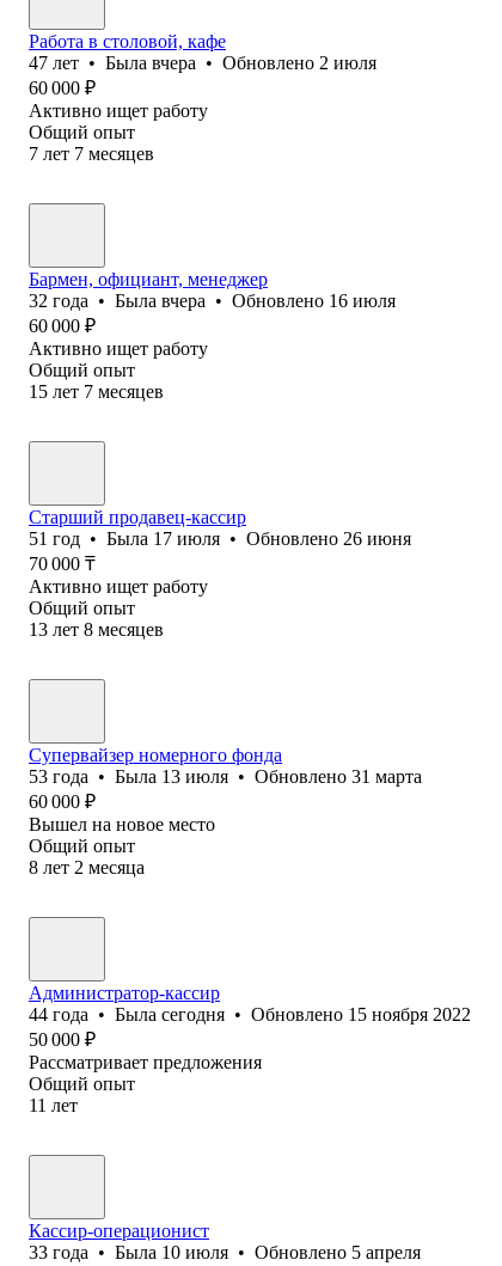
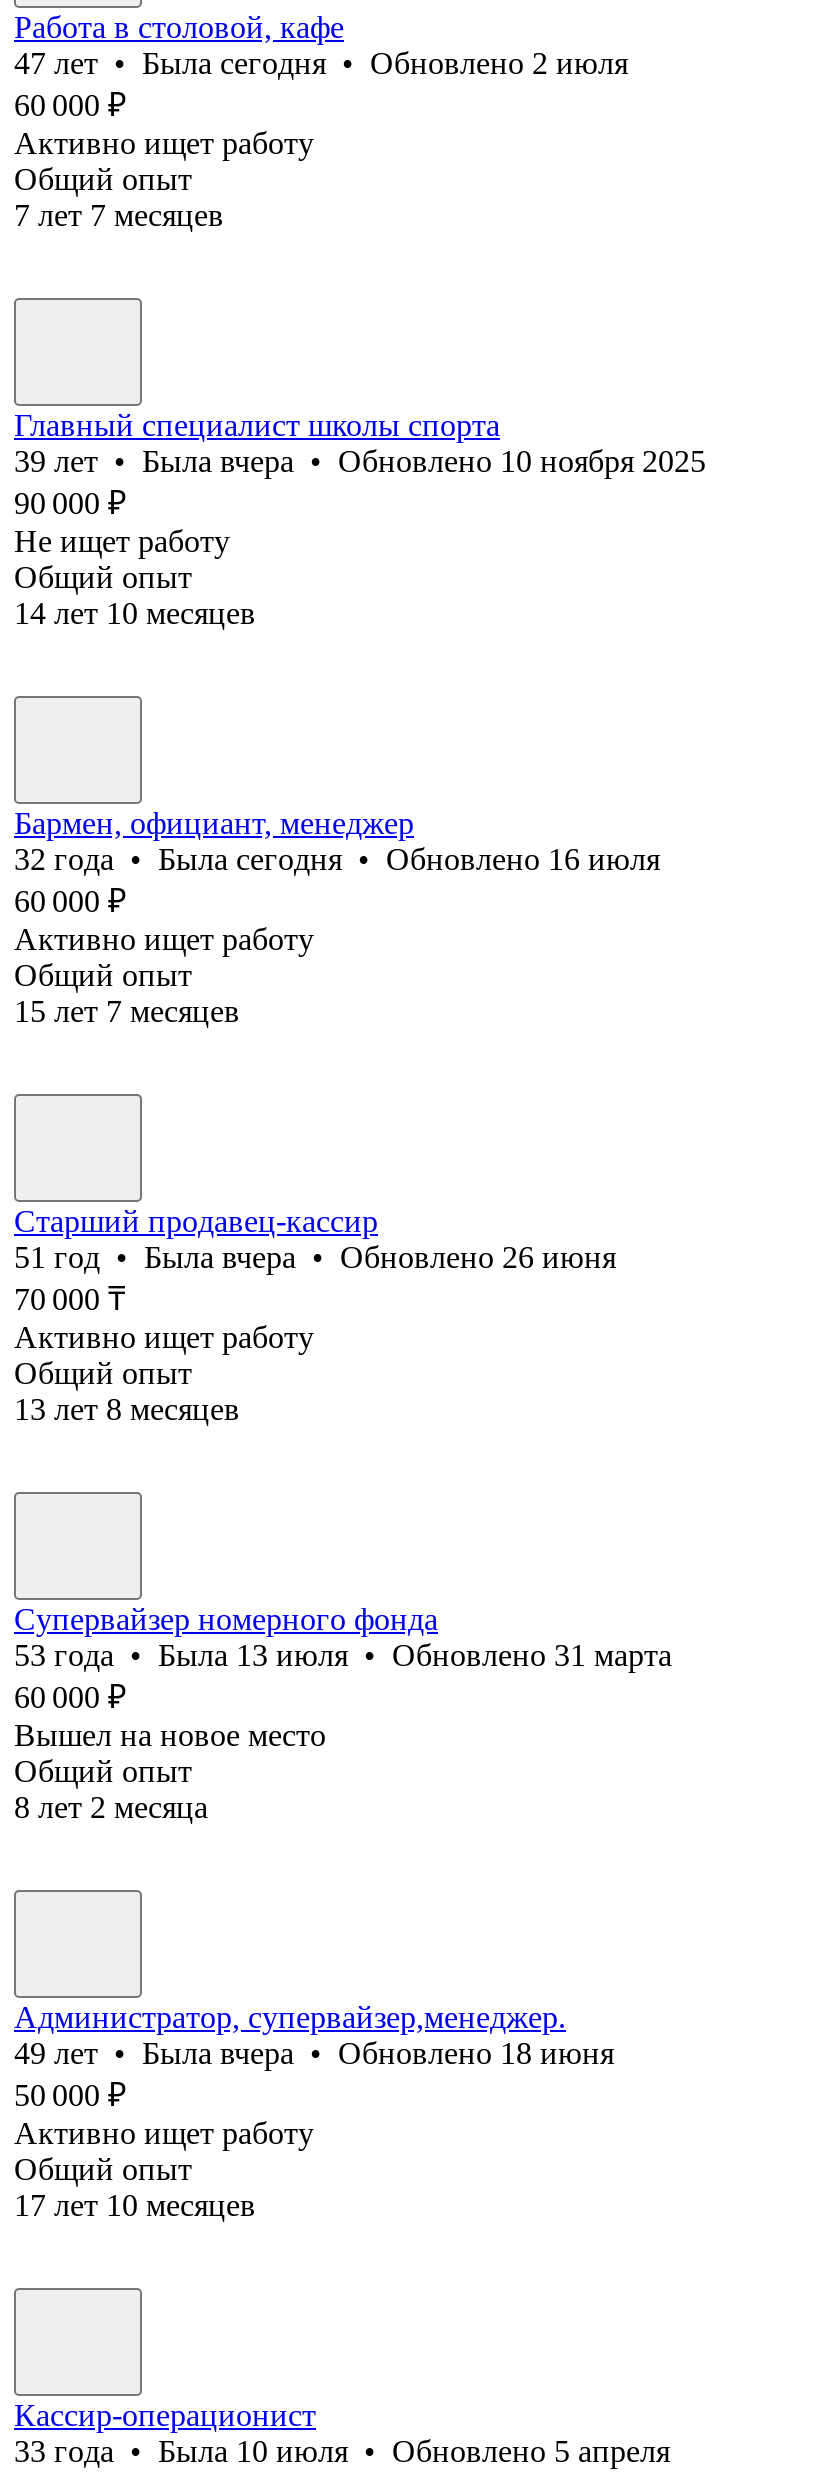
[29,52,376,73] 47 лет • Была вчера • Обновлено 2 июля -> [14,46,628,80] 47 лет • Была сегодня • Обновлено 2 июля
none -> [14,408,706,630] Главный специалист школы спорта | 39 лет • Была вчера • Обновлено 10 ноября 2025 | 90 000 ₽ | Не ищет работу | Общий опыт | 14 лет 10 месяцев
[29,290,396,311] 32 года • Была вчера • Обновлено 16 июля -> [14,842,660,876] 32 года • Была сегодня • Обновлено 16 июля
[29,528,411,549] 51 год • Была 17 июля • Обновлено 26 июня -> [14,1240,616,1274] 51 год • Была вчера • Обновлено 26 июня
[29,983,471,1024] Администратор-кассир | 44 года • Была сегодня • Обновлено 15 ноября 2022 -> [14,2000,614,2070] Администратор, супервайзер,менеджер. | 49 лет • Была вчера • Обновлено 18 июня
[29,1052,262,1072] Рассматривает предложения -> [14,2116,314,2150] Активно ищет работу
[29,1095,78,1115] 11 лет -> [14,2188,256,2222] 17 лет 10 месяцев

